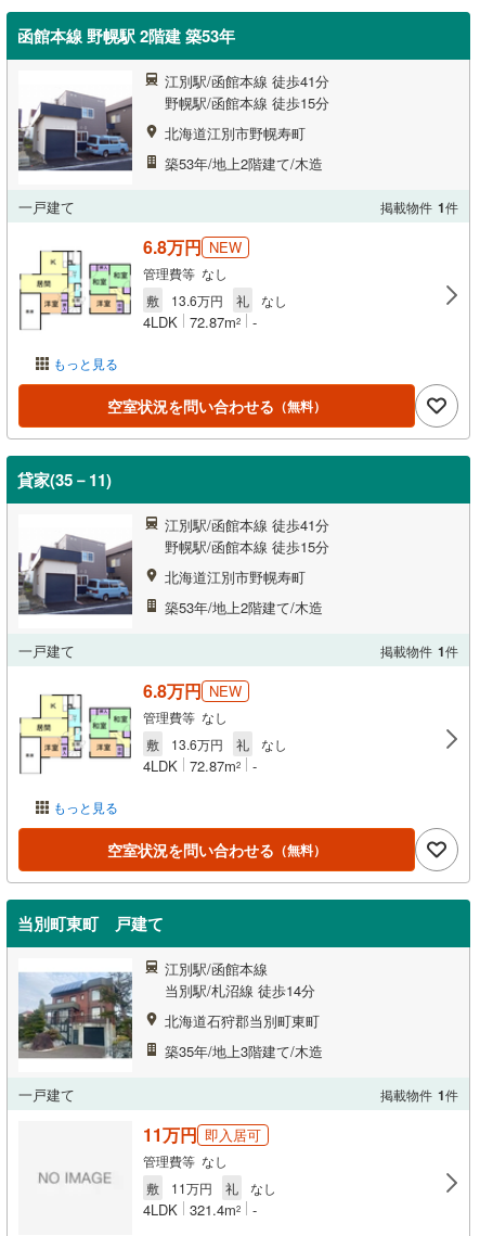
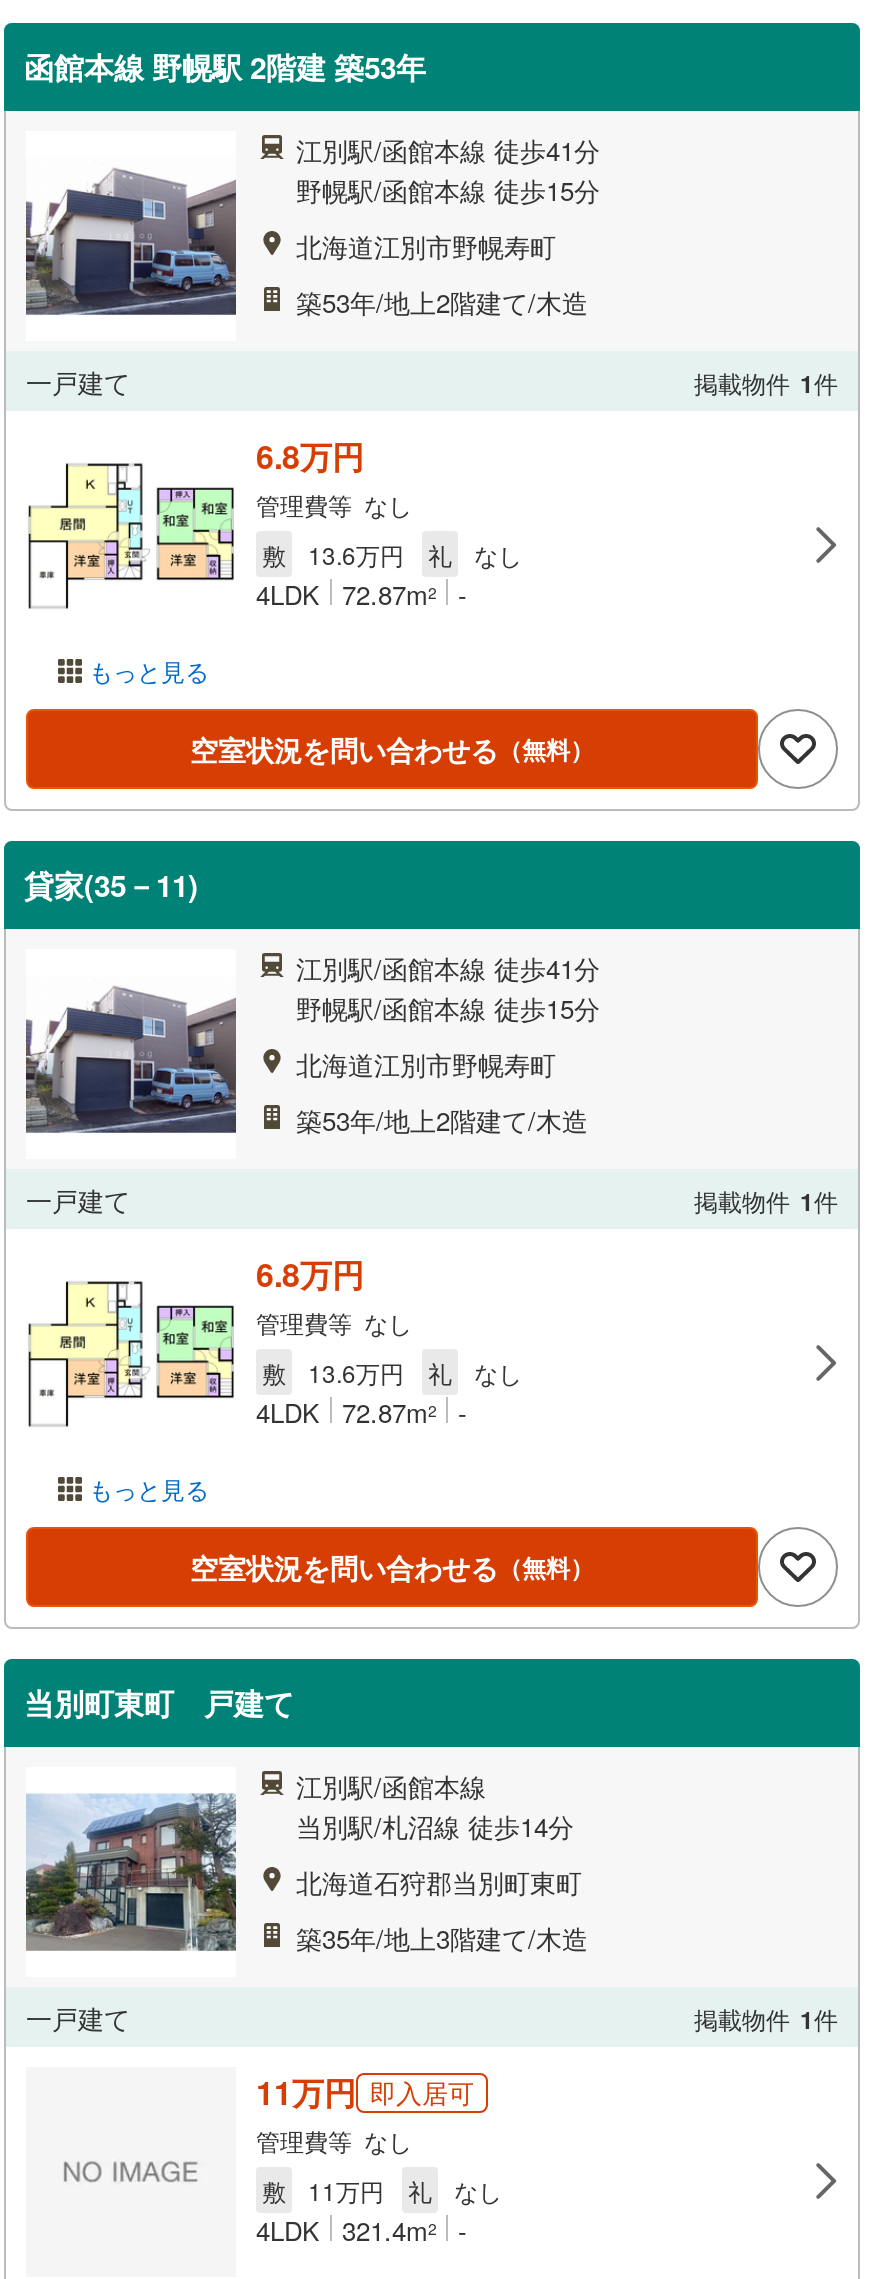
[143,234,242,259] 6.8万円 NEW -> [256,433,364,479] 6.8万円
[143,678,242,703] 6.8万円 NEW -> [256,1251,364,1297] 6.8万円

